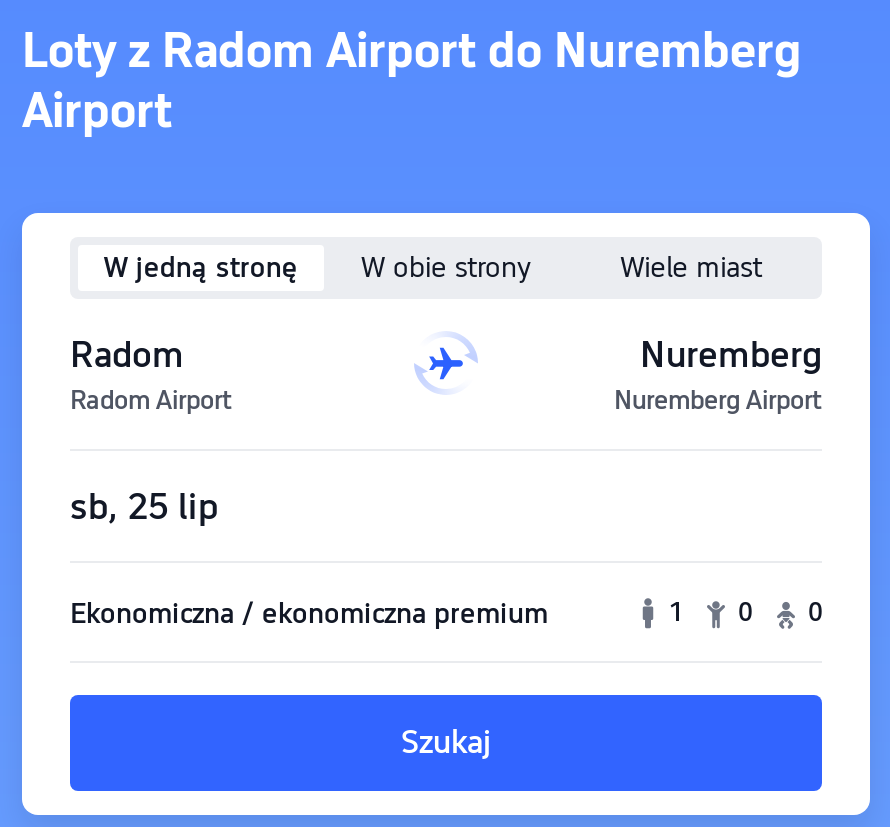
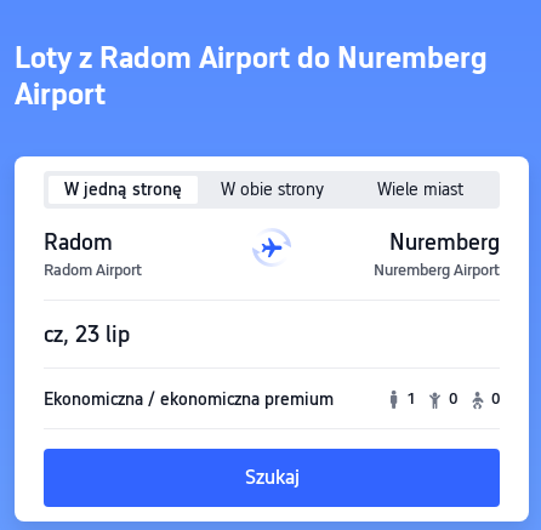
[70,484,218,526] sb, 25 lip -> [44,321,130,346] cz, 23 lip

